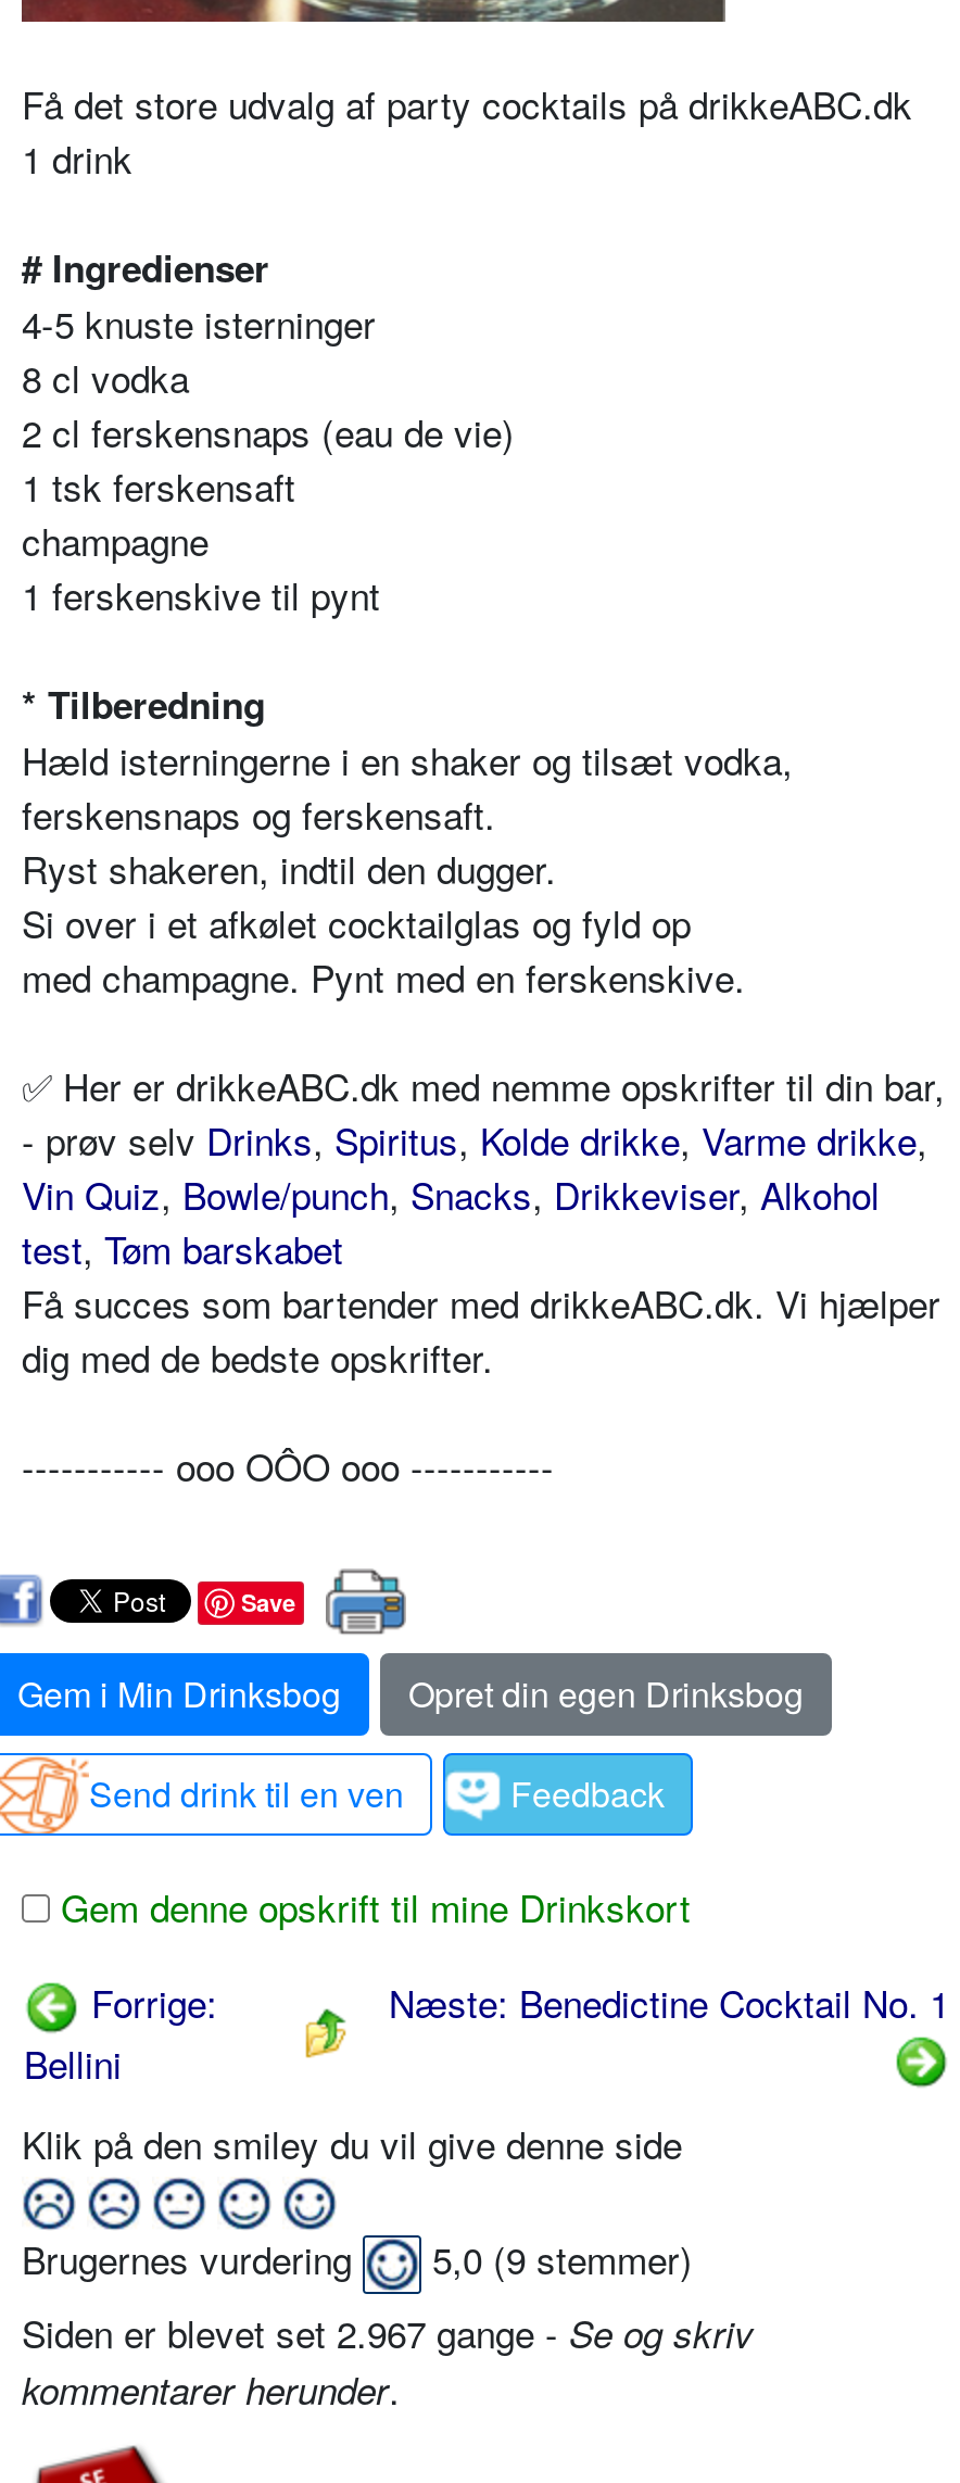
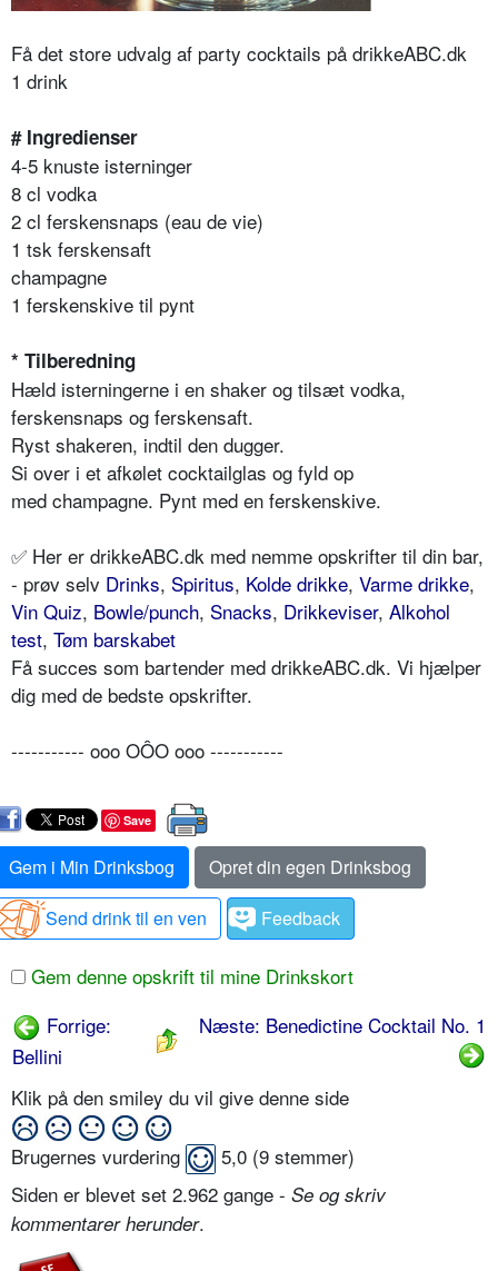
[22,2304,754,2359] Siden er blevet set 2.967 gange - Se og skriv -> [11,1179,386,1207] Siden er blevet set 2.962 gange - Se og skriv

